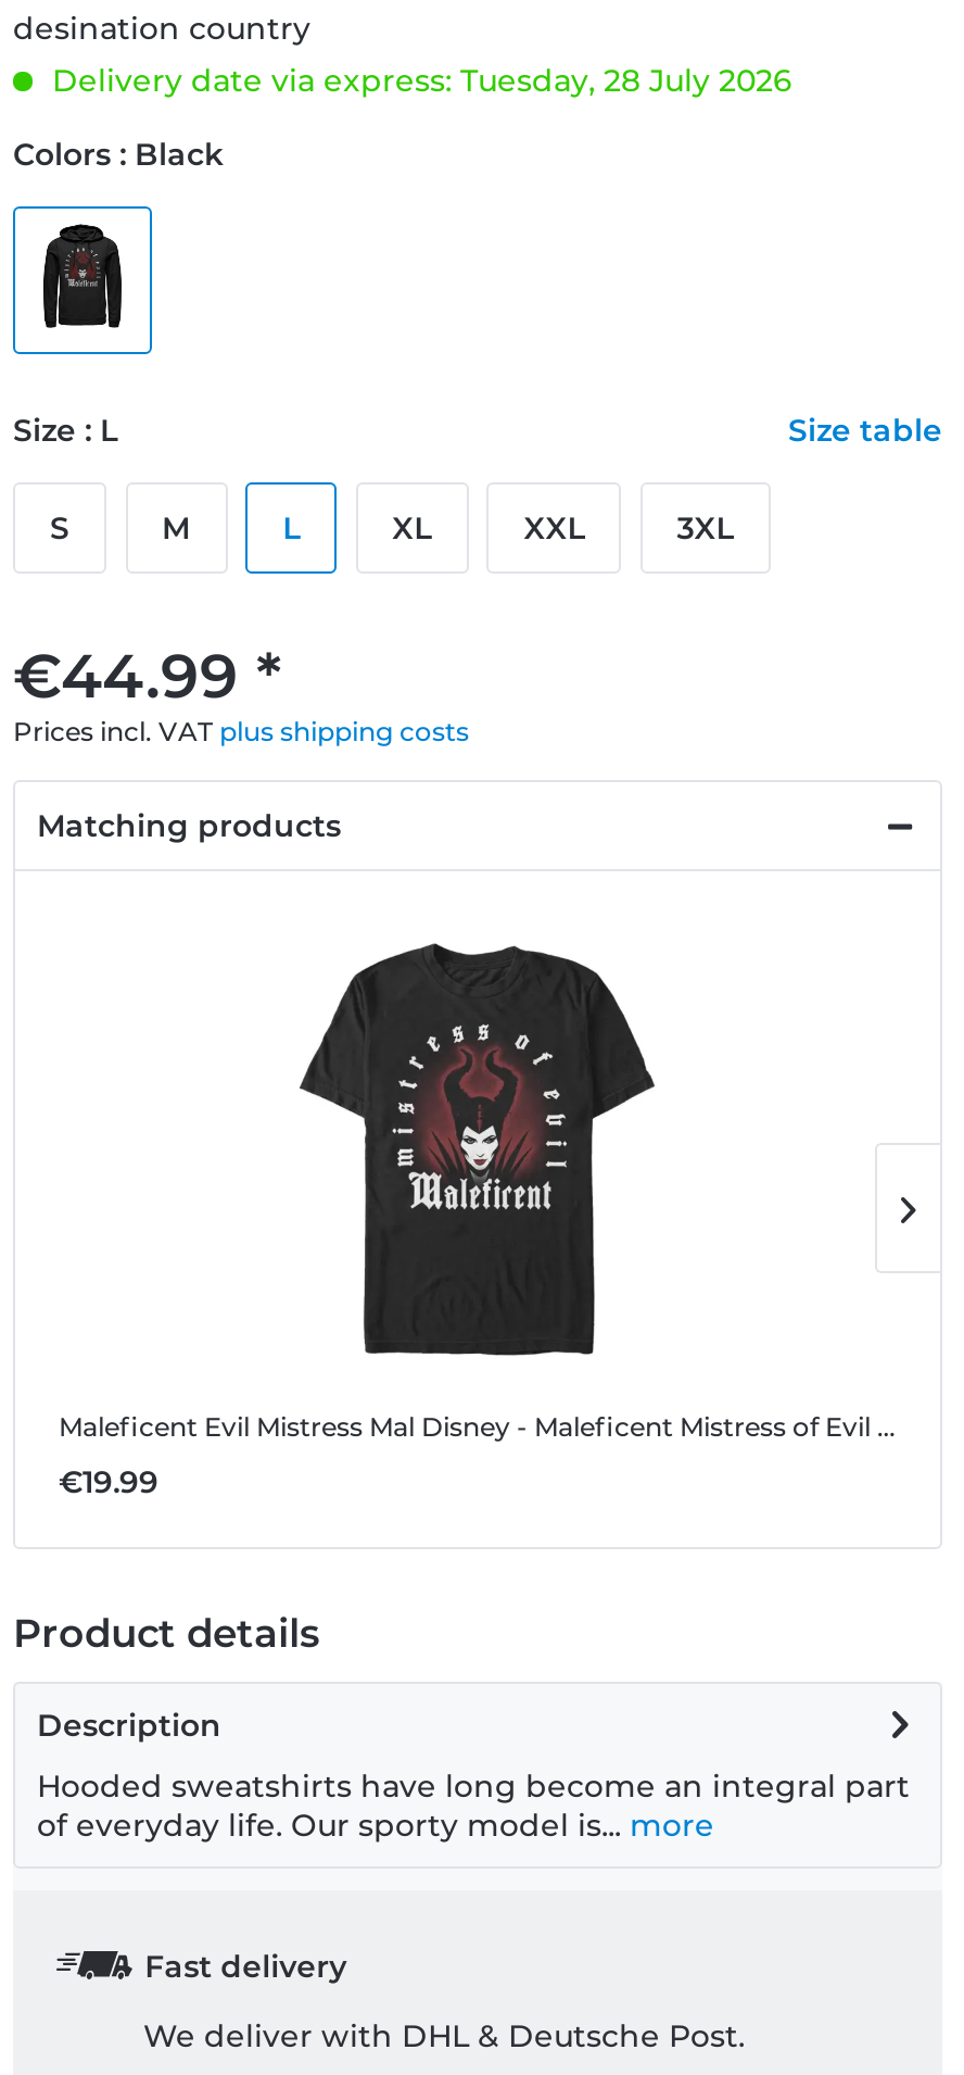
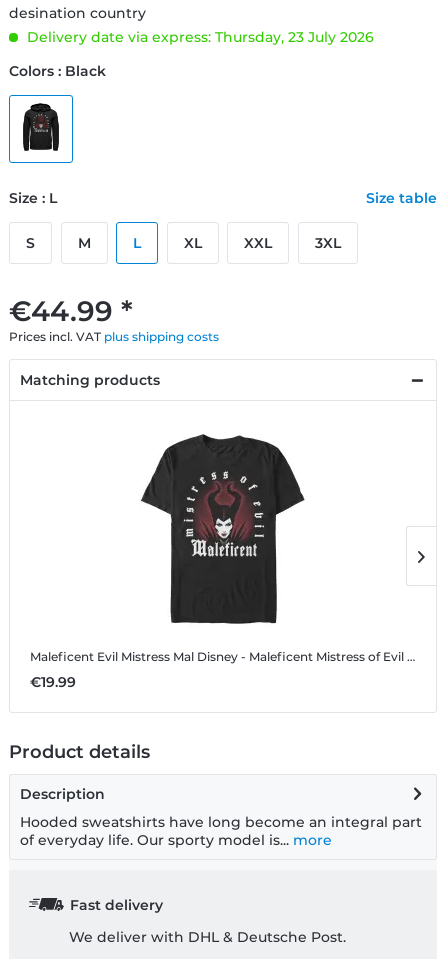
[43,60,792,99] Delivery date via express: Tuesday, 28 July 2026 -> [23,28,374,46] Delivery date via express: Thursday, 23 July 2026

